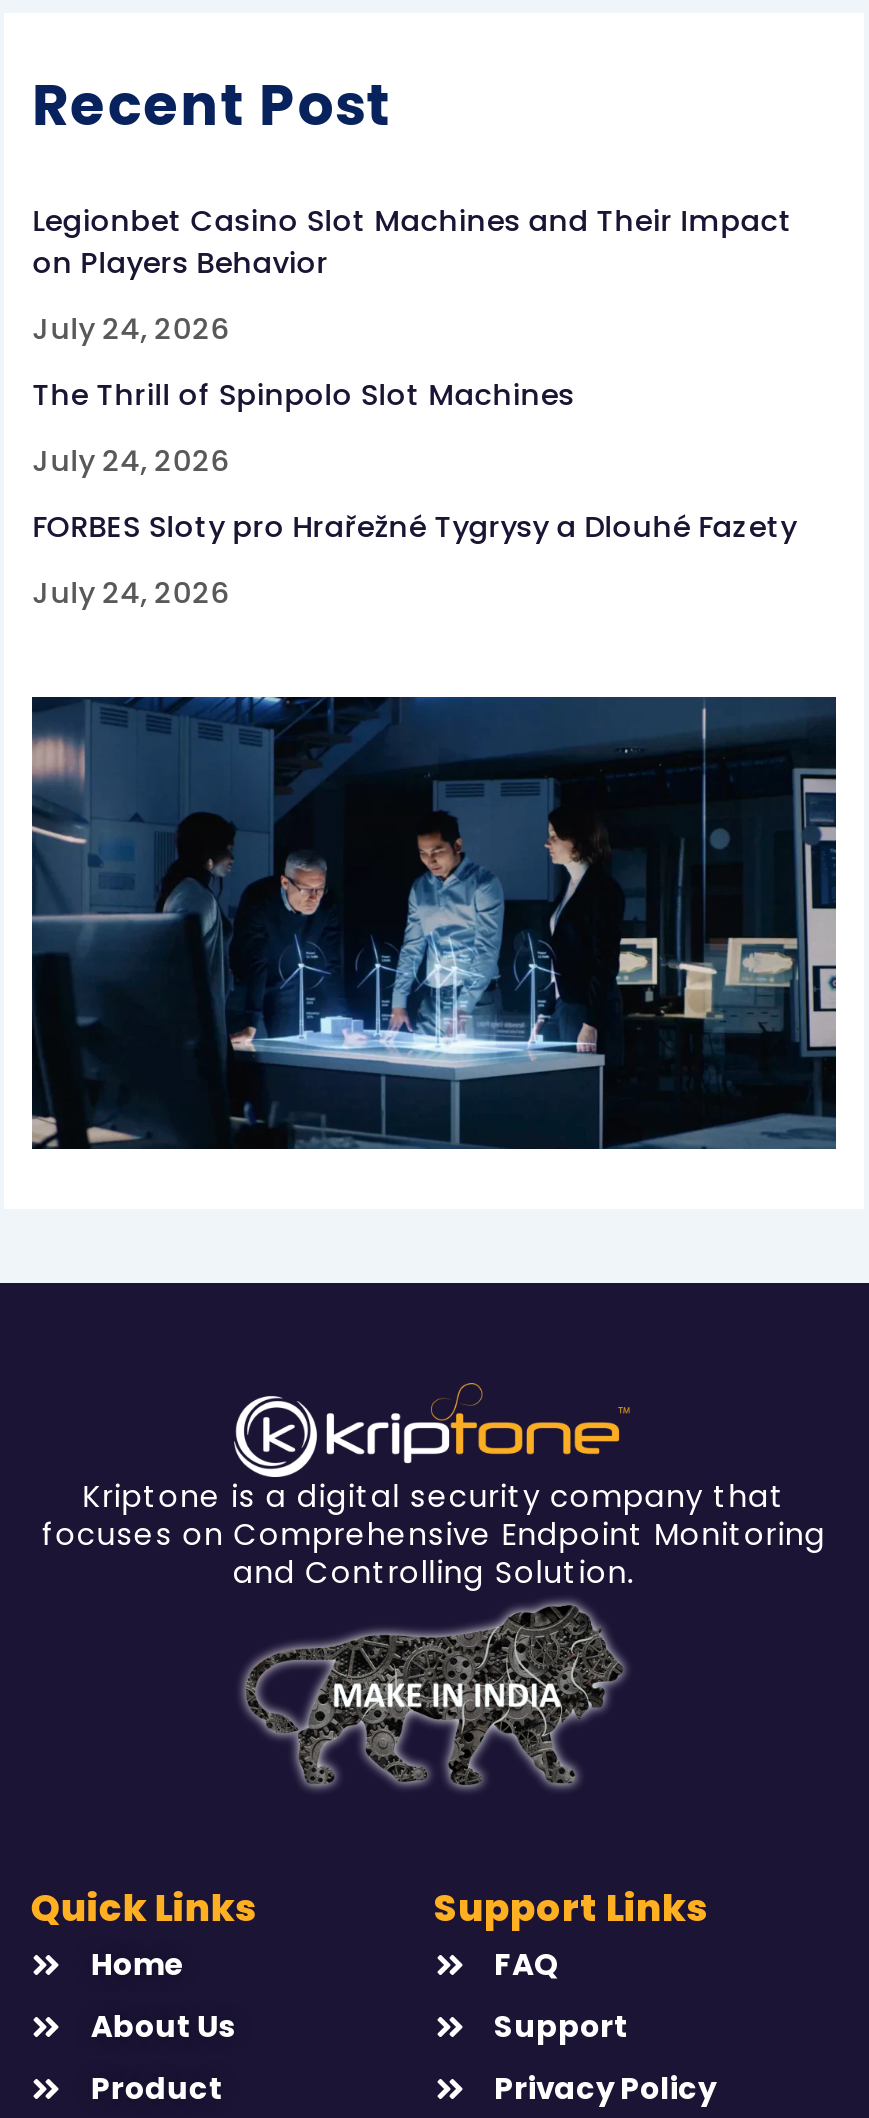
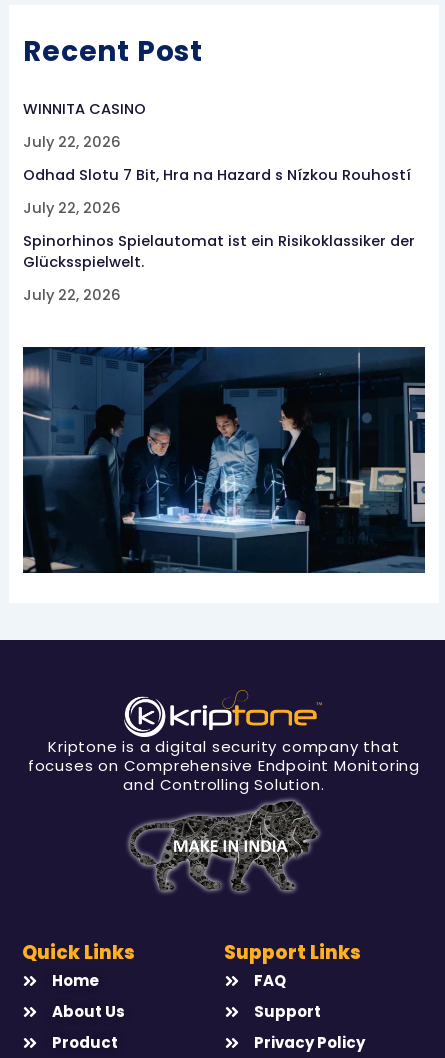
[32,201,792,283] Legionbet Casino Slot Machines and Their Impact | on Players Behavior -> [23,99,146,119] WINNITA CASINO
[32,309,230,349] July 24, 2026 -> [23,132,121,152] July 22, 2026
[32,375,574,415] The Thrill of Spinpolo Slot Machines -> [23,165,411,185] Odhad Slotu 7 Bit, Hra na Hazard s Nízkou Rouhostí
[32,441,230,481] July 24, 2026 -> [23,198,121,218] July 22, 2026
[32,507,796,547] FORBES Sloty pro Hrařežné Tygrysy a Dlouhé Fazety -> [23,231,415,272] Spinorhinos Spielautomat ist ein Risikoklassiker der | Glücksspielwelt.
[32,573,230,613] July 24, 2026 -> [23,285,121,305] July 22, 2026

